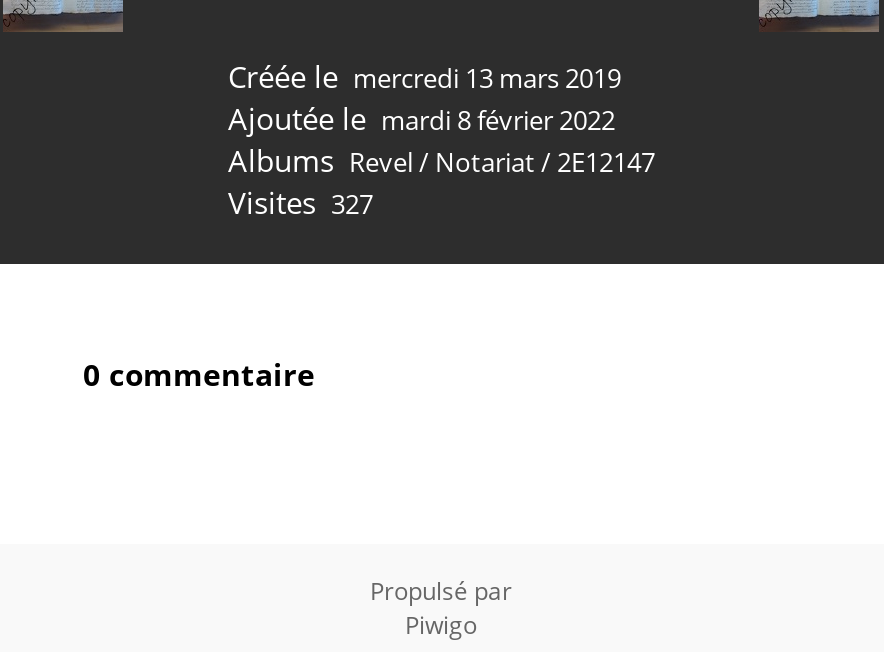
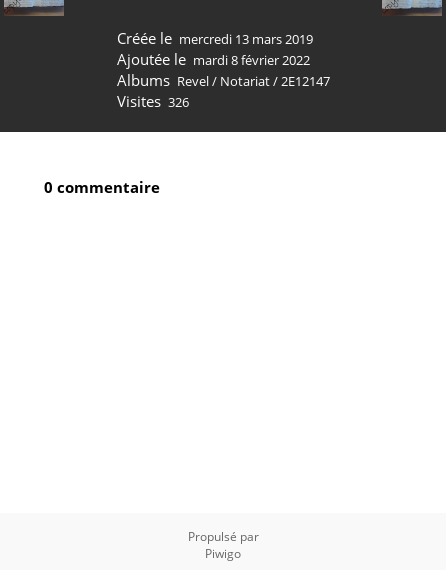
[228,182,373,222] Visites 327 -> [116,91,189,111] Visites 326

